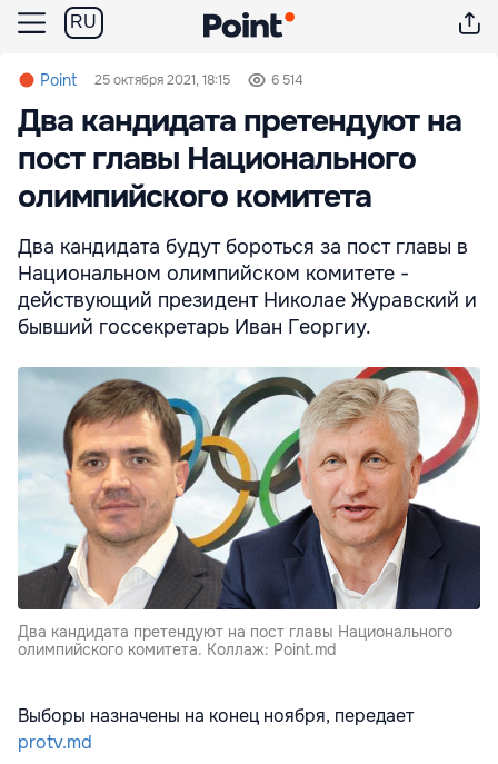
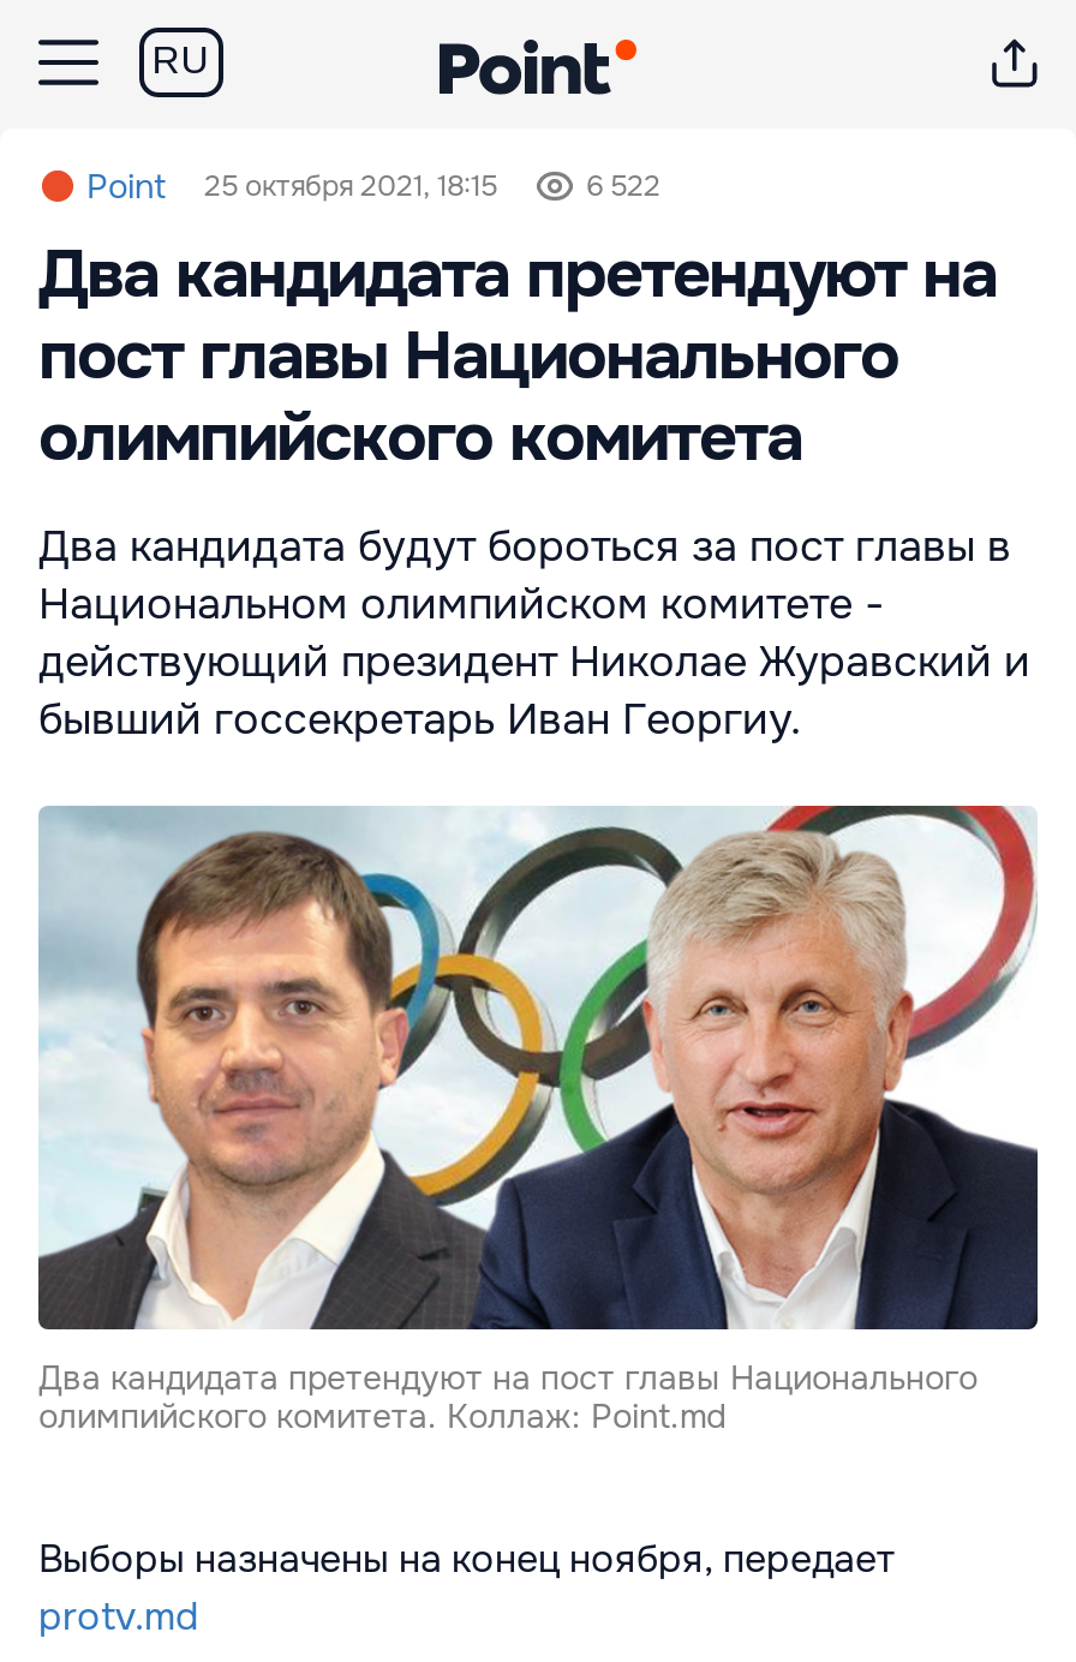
[271,71,303,89] 6 514 -> [586,167,660,205] 6 522

